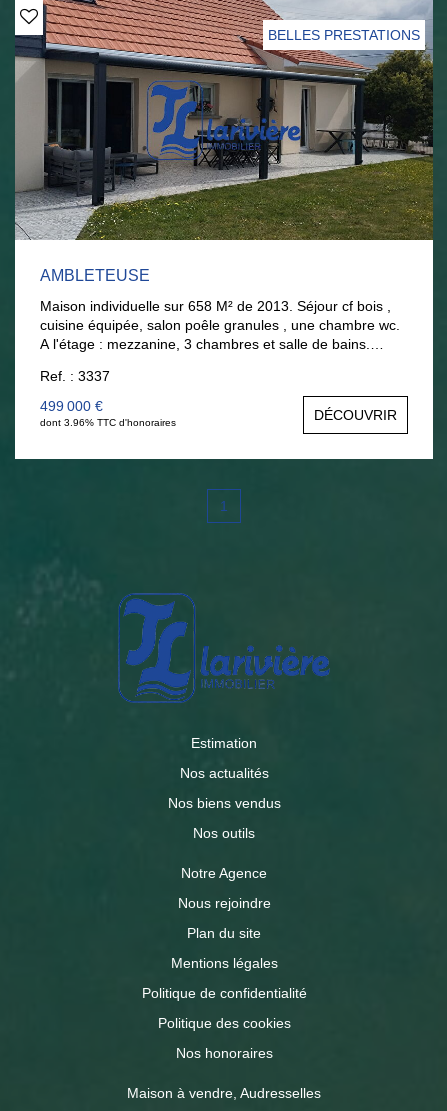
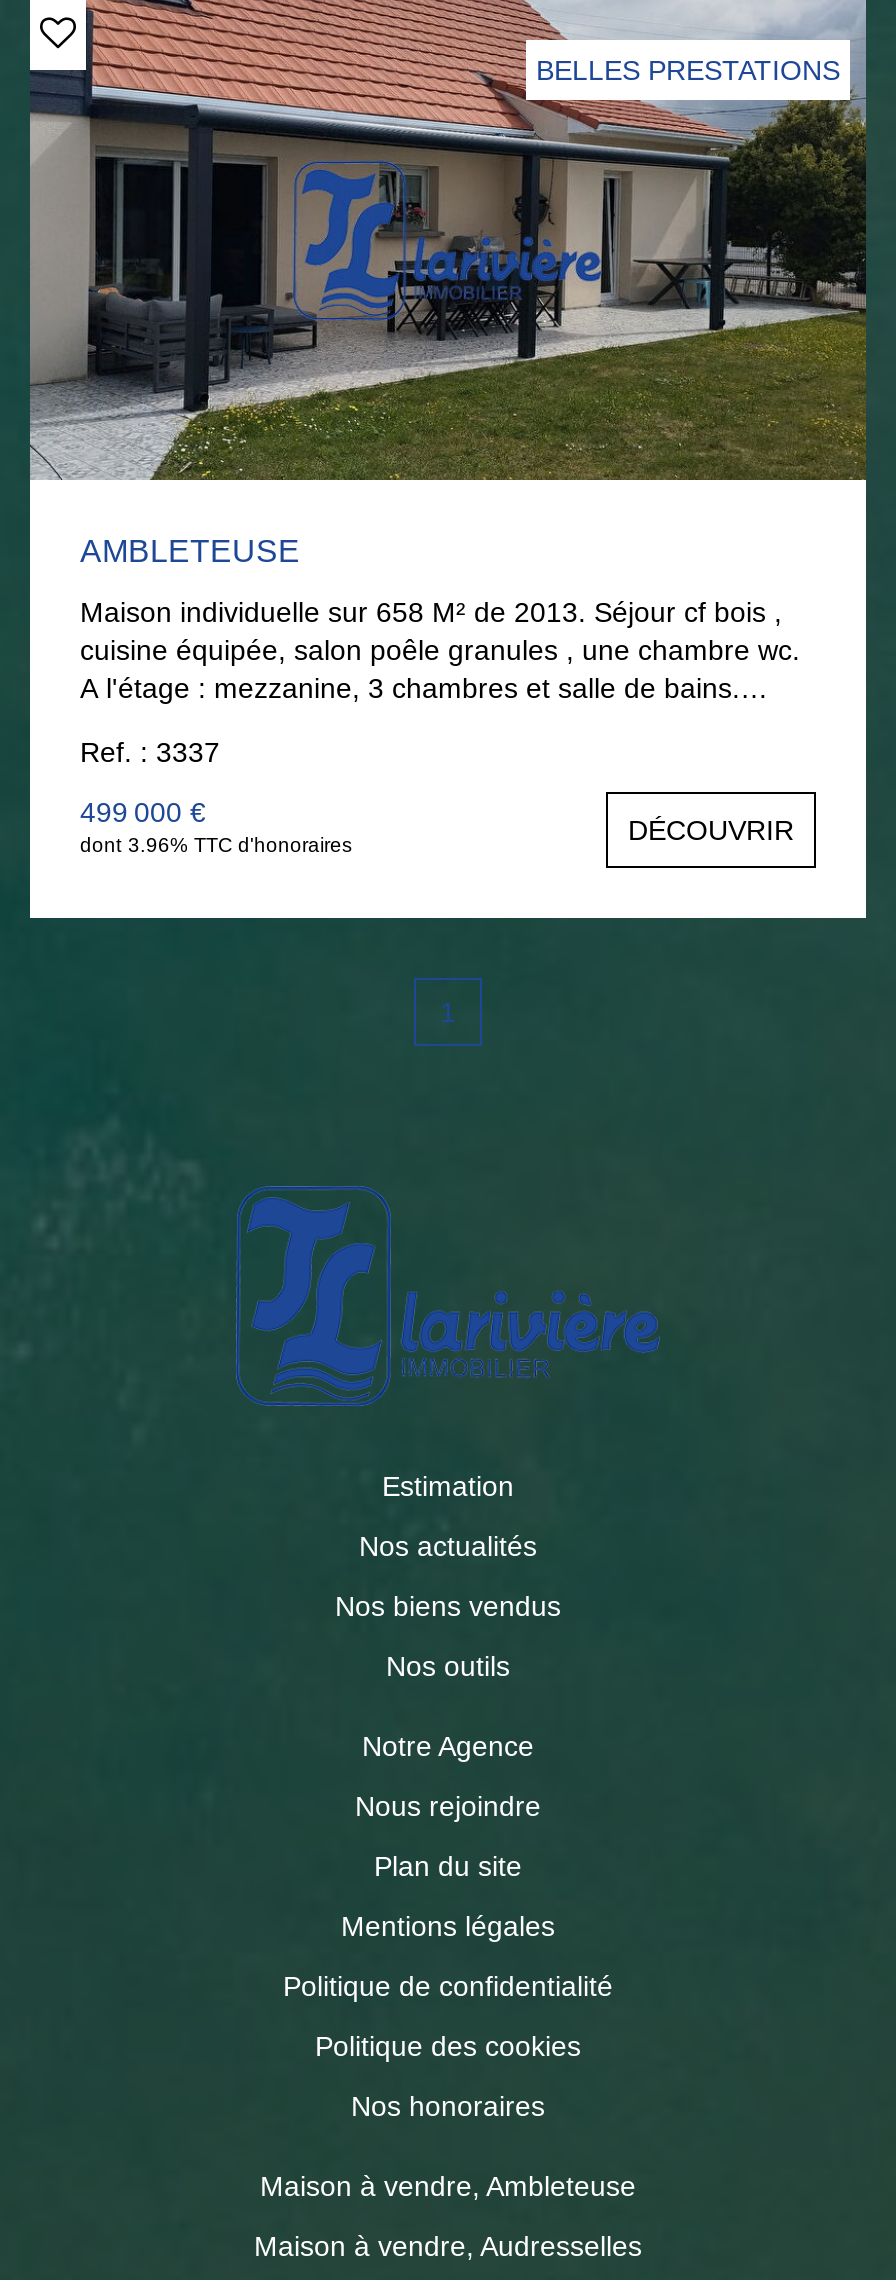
none -> [260,2170,636,2202] Maison à vendre, Ambleteuse

